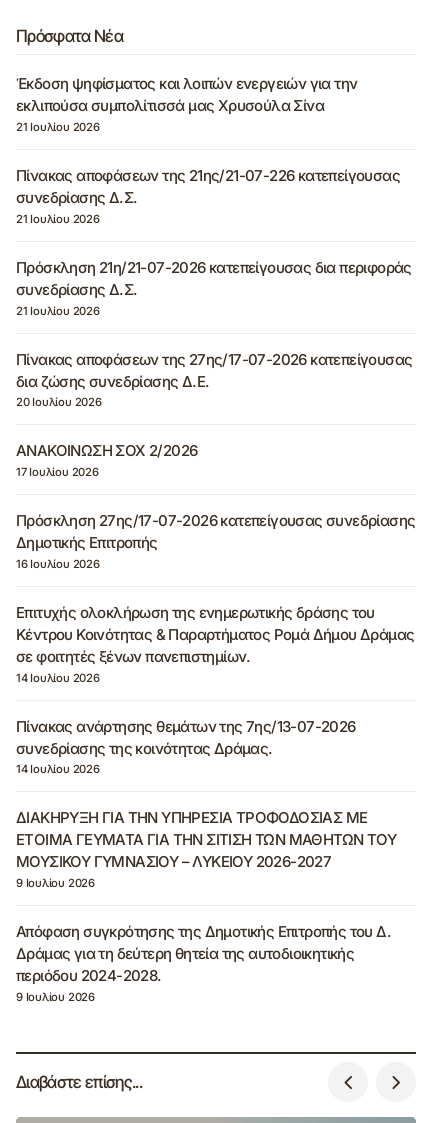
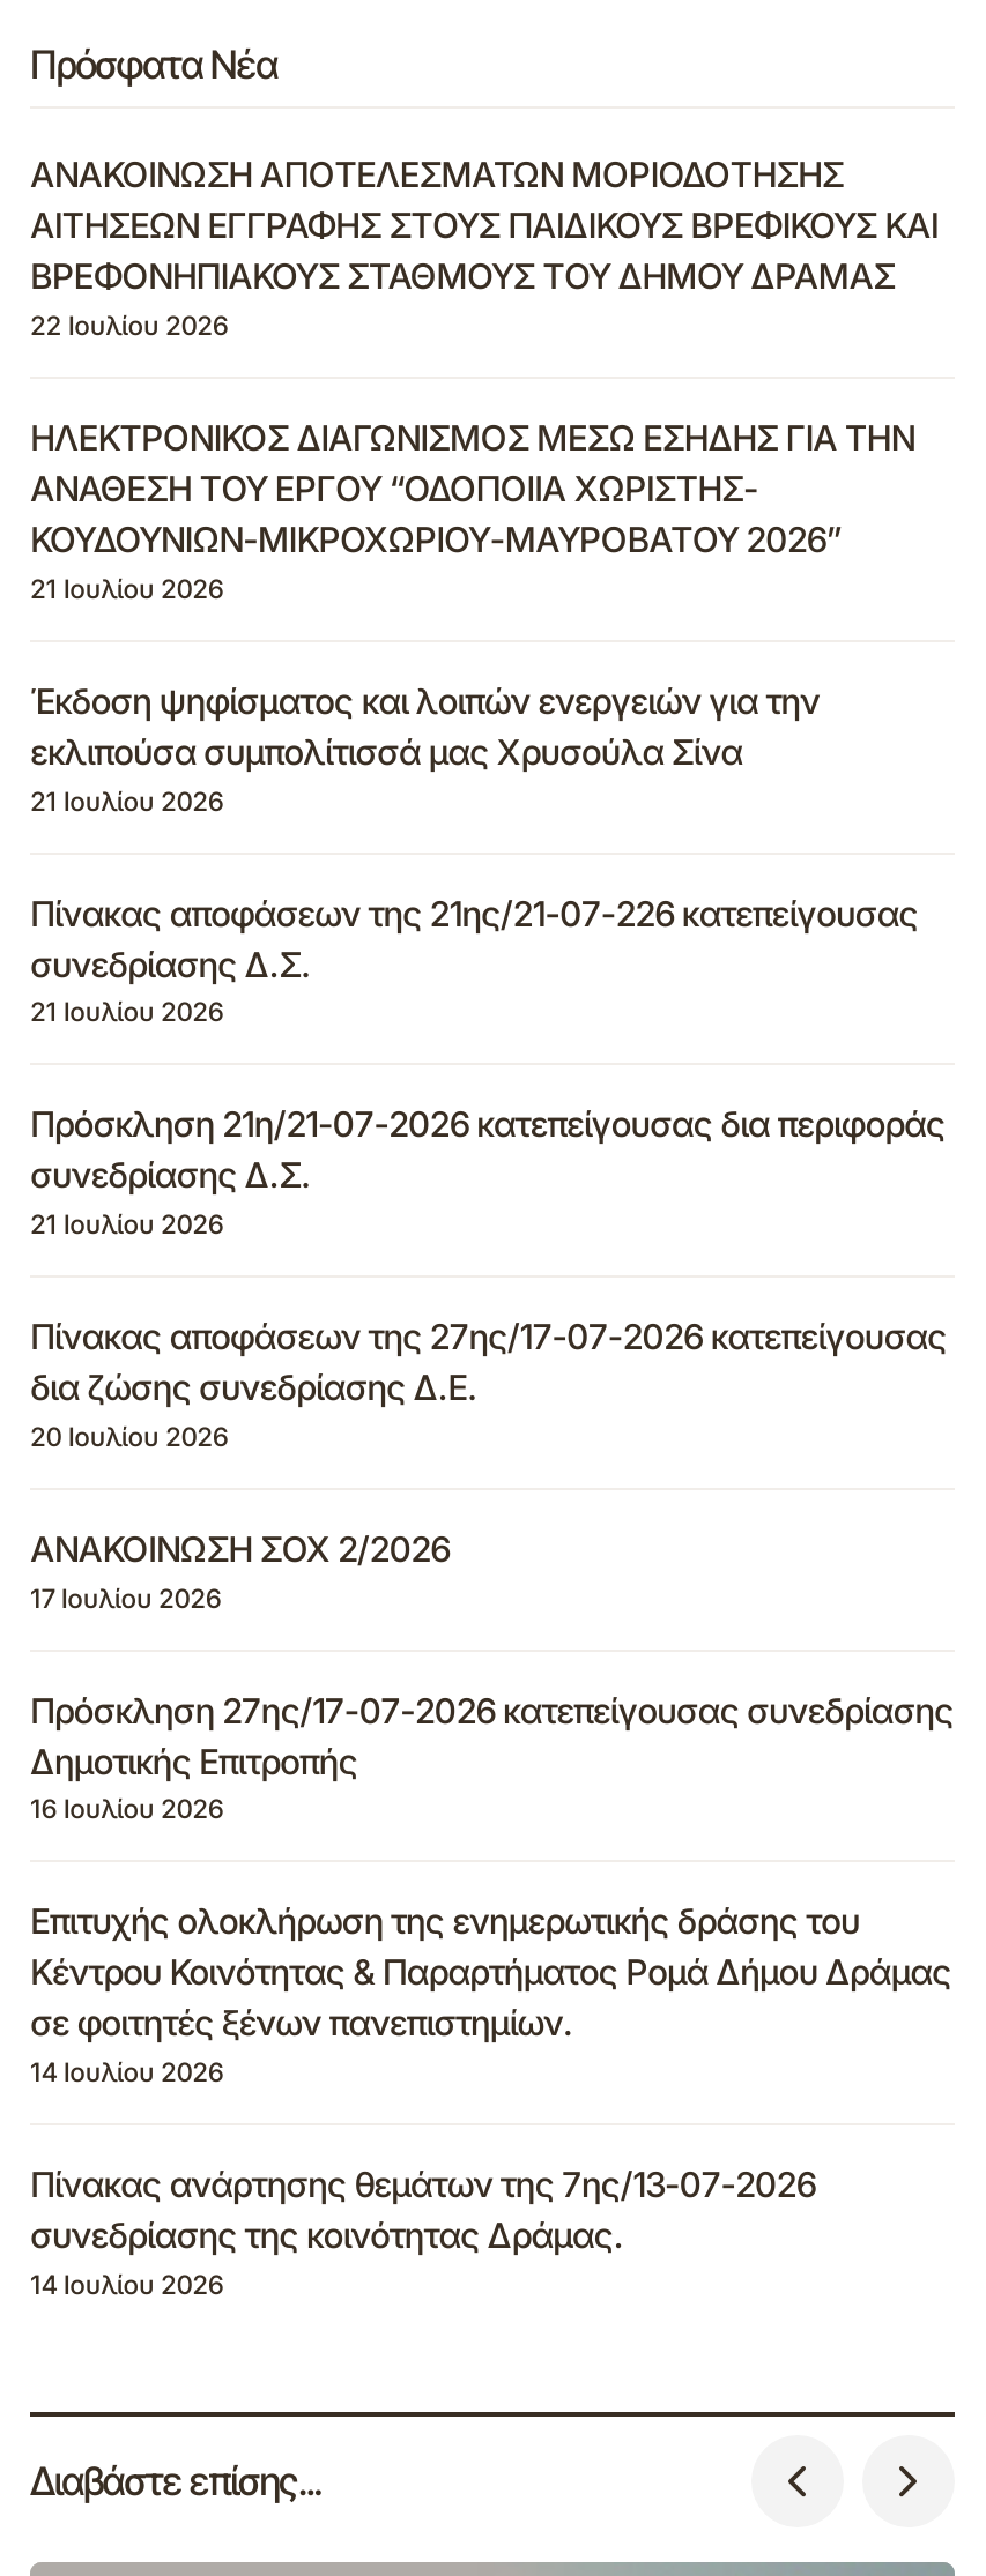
none -> [30,153,938,605] ΑΝΑΚΟΙΝΩΣΗ ΑΠΟΤΕΛΕΣΜΑΤΩΝ ΜΟΡΙΟΔΟΤΗΣΗΣ | ΑΙΤΗΣΕΩΝ ΕΓΓΡΑΦΗΣ ΣΤΟΥΣ ΠΑΙΔΙΚΟΥΣ ΒΡΕΦΙΚΟΥΣ ΚΑΙ | ΒΡΕΦΟΝΗΠΙΑΚΟΥΣ ΣΤΑΘΜΟΥΣ ΤΟΥ ΔΗΜΟΥ ΔΡΑΜΑΣ | 22 Ιουλίου 2026 | ΗΛΕΚΤΡΟΝΙΚΟΣ ΔΙΑΓΩΝΙΣΜΟΣ ΜΕΣΩ ΕΣΗΔΗΣ ΓΙΑ ΤΗΝ | ΑΝΑΘΕΣΗ ΤΟΥ ΕΡΓΟΥ “ΟΔΟΠΟΙΙΑ ΧΩΡΙΣΤΗΣ- | ΚΟΥΔΟΥΝΙΩΝ-ΜΙΚΡΟΧΩΡΙΟΥ-ΜΑΥΡΟΒΑΤΟΥ 2026” | 21 Ιουλίου 2026
moved [16,74,415,776] -> [30,679,953,2301]: Έκδοση ψηφίσματος και λοιπών ενεργειών για την | εκλιπούσα συμπολίτισσά μας Χρυσούλα Σίνα | 21 Ιουλίου 2026 | ... | συνεδρίασης της κοινότητας Δράμας. | 14 Ιουλίου 2026
[16,808,396,1004] ΔΙΑΚΗΡΥΞΗ ΓΙΑ ΤΗΝ ΥΠΗΡΕΣΙΑ ΤΡΟΦΟΔΟΣΙΑΣ ΜΕ | ΕΤΟΙΜΑ ΓΕΥΜΑΤΑ ΓΙΑ ΤΗΝ ΣΙΤΙΣΗ ΤΩΝ ΜΑΘΗΤΩΝ ΤΟΥ | ΜΟΥΣΙΚΟΥ ΓΥΜΝΑΣΙΟΥ – ΛΥΚΕΙΟΥ 2026-2027 | 9 Ιουλίου 2026 | Απόφαση συγκρότησης της Δημοτικής Επιτροπής του Δ. | Δράμας για τη δεύτερη θητεία της αυτοδιοικητικής | περιόδου 2024-2028. | 9 Ιουλίου 2026 -> none

